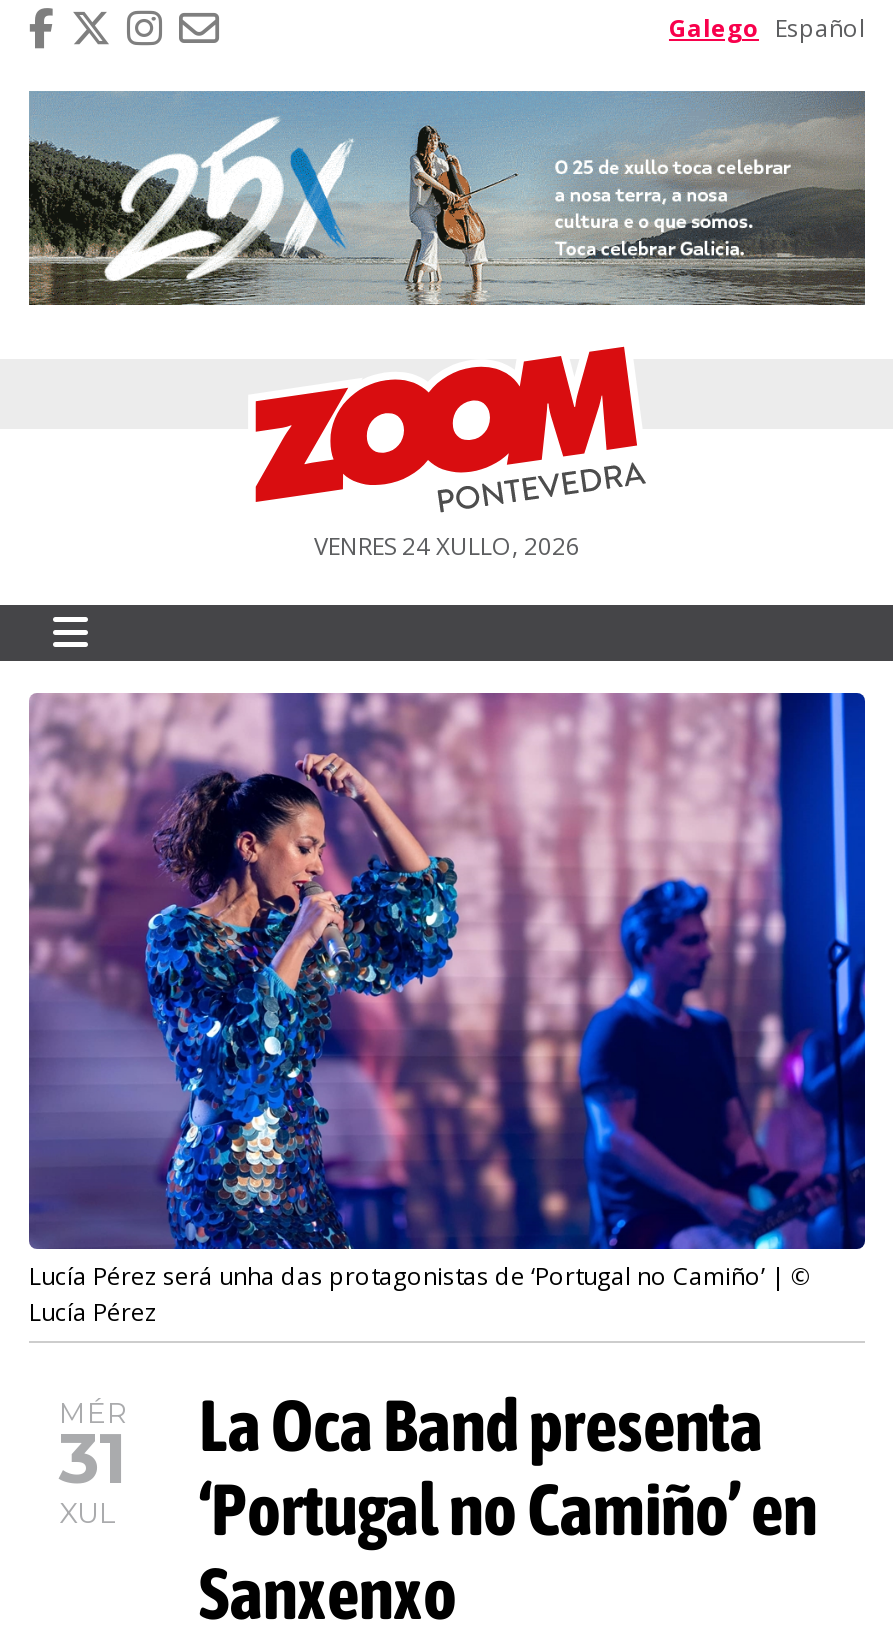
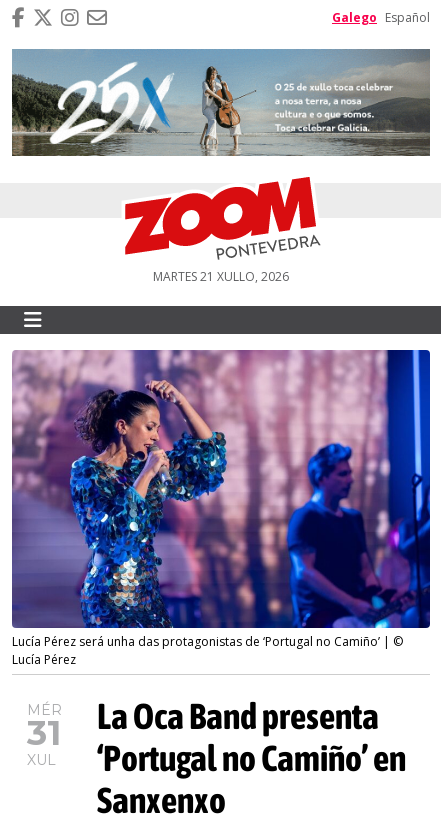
[314,530,580,564] VENRES 24 XULLO, 2026 -> [153,268,289,285] MARTES 21 XULLO, 2026

